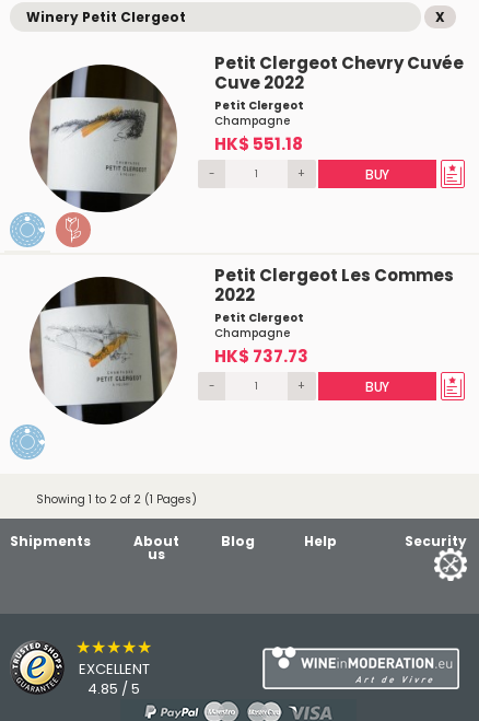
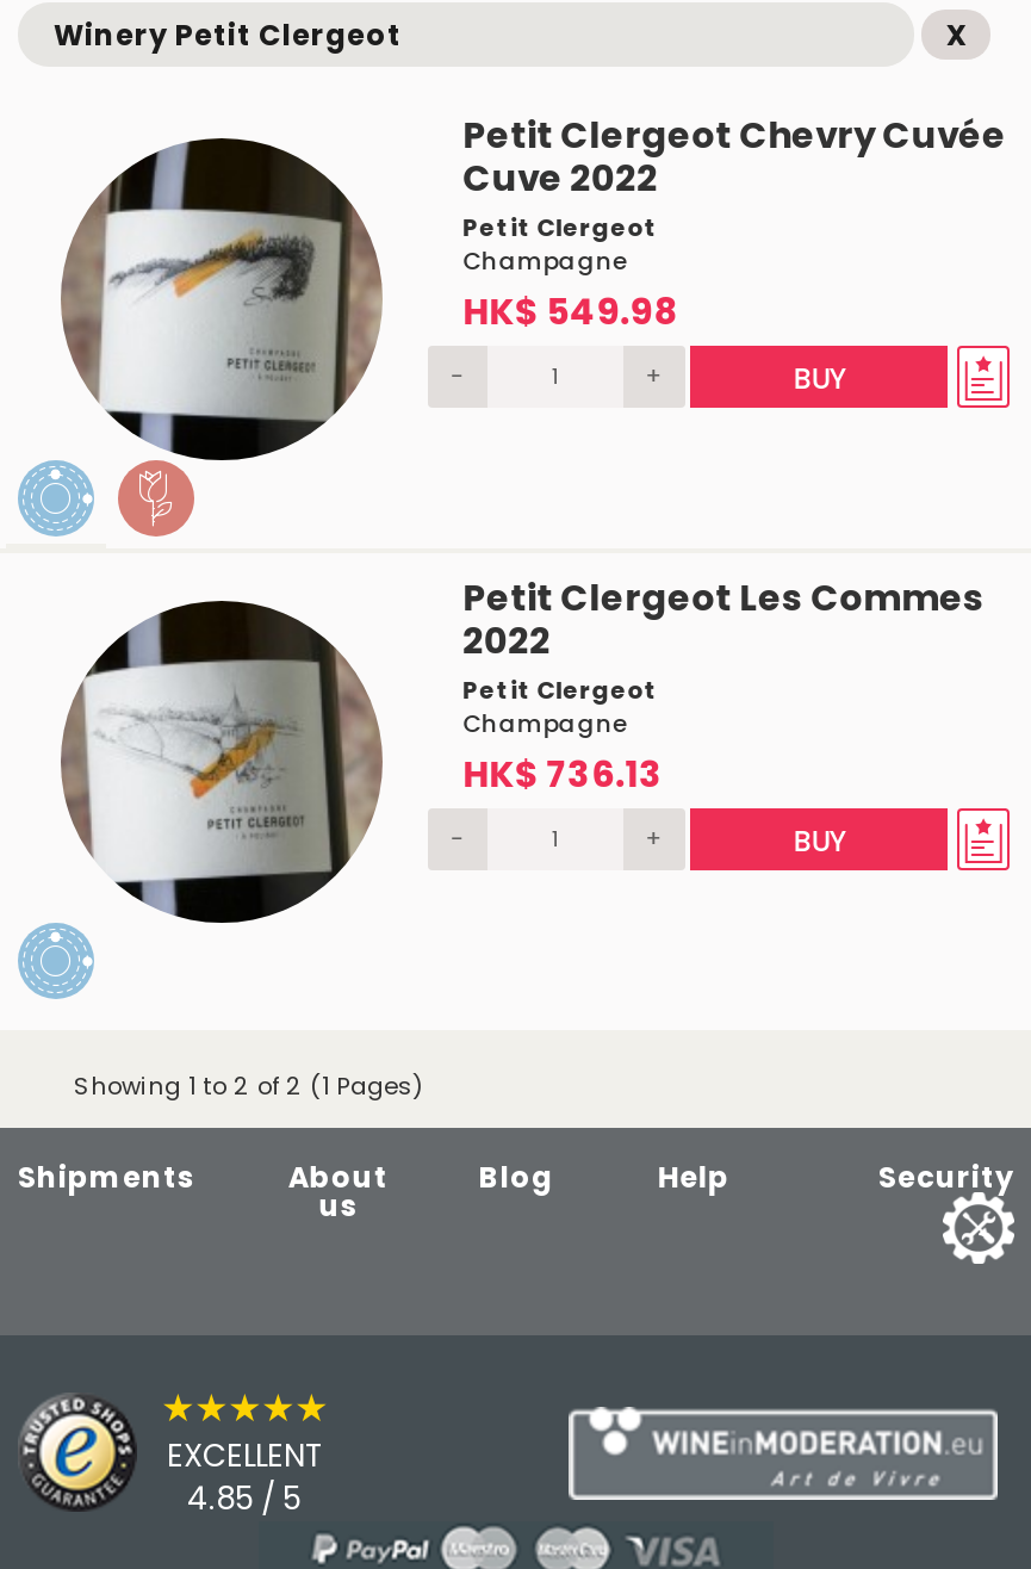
[214,132,303,155] HK$ 551.18 -> [463,286,677,336] HK$ 549.98
[214,345,308,368] HK$ 737.73 -> [463,749,663,799] HK$ 736.13

